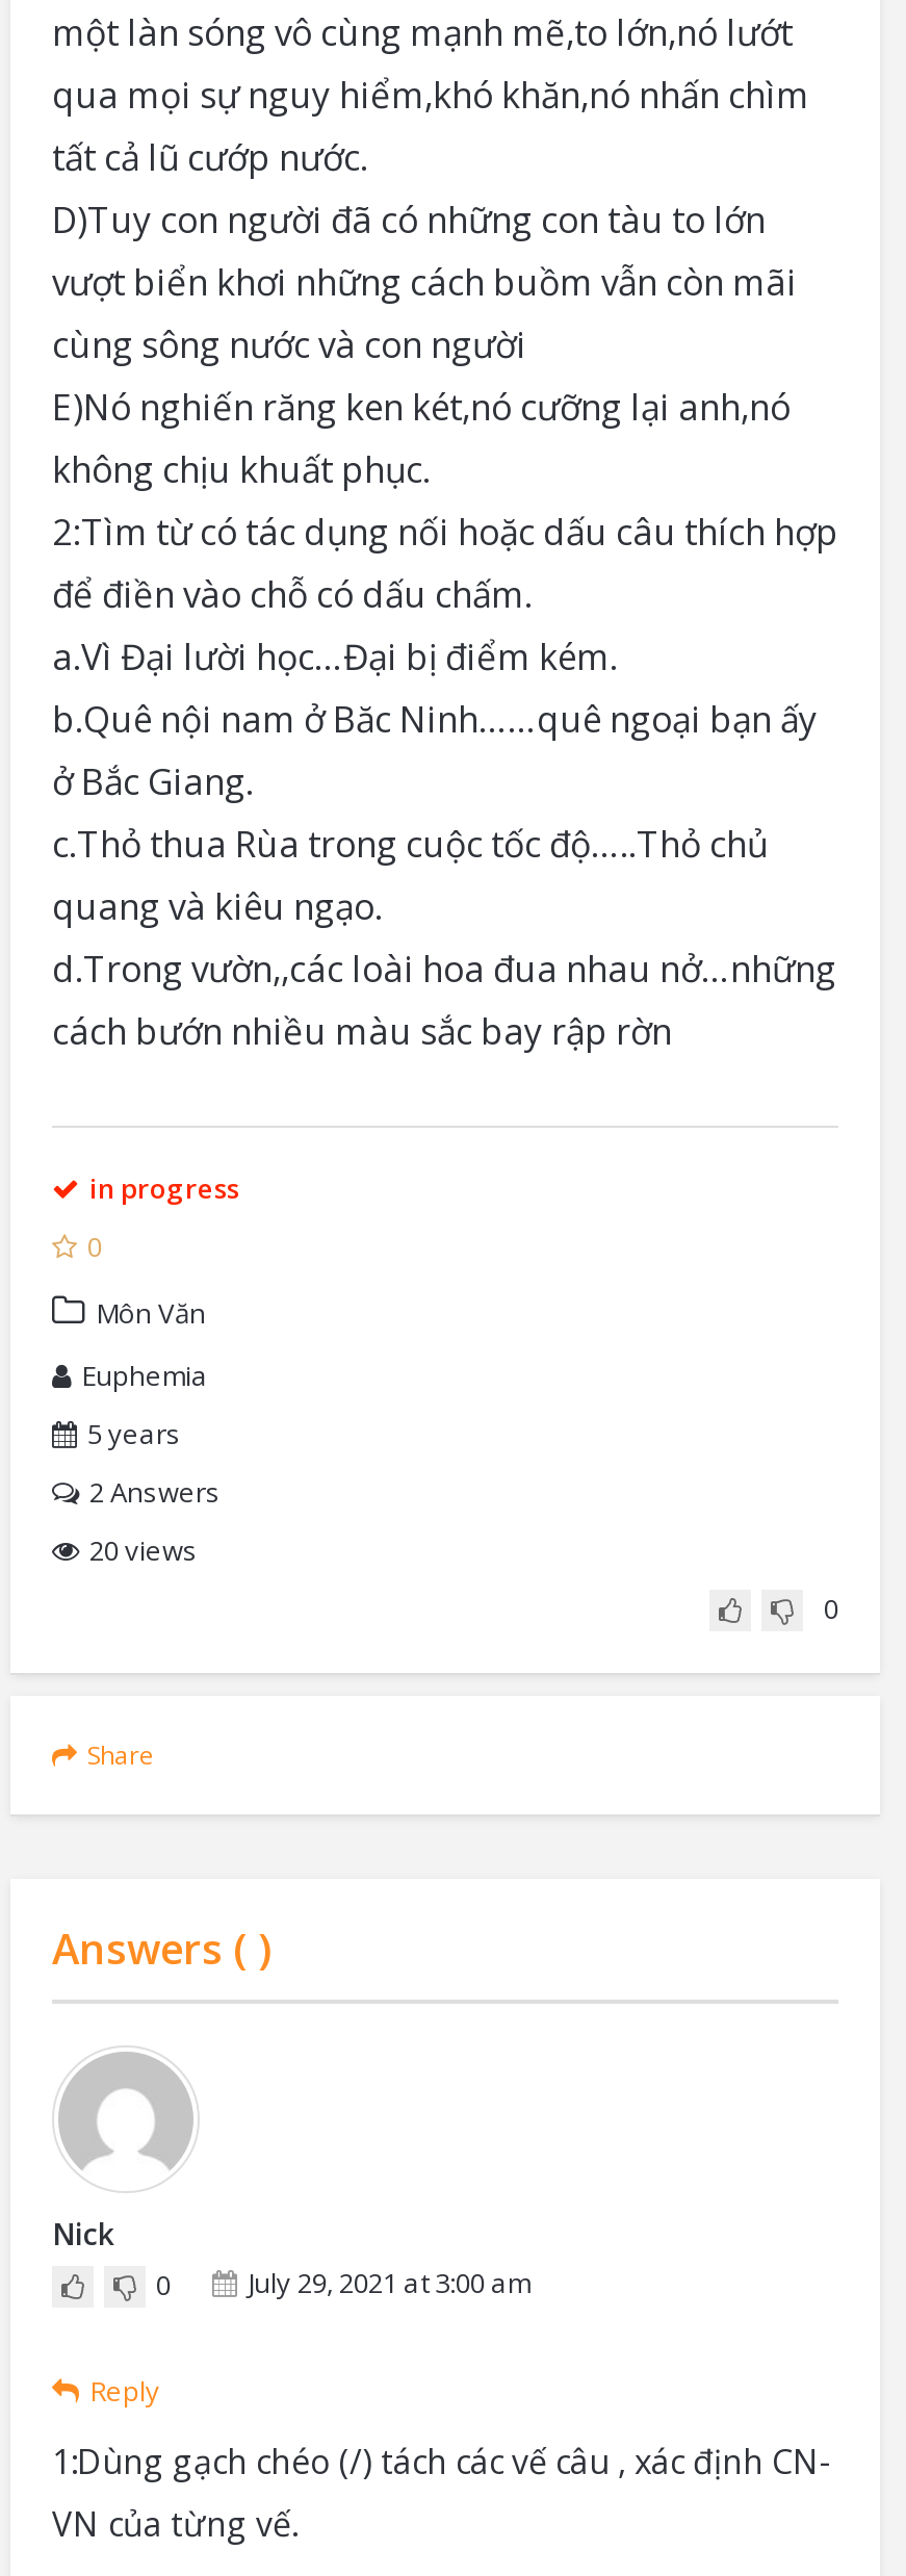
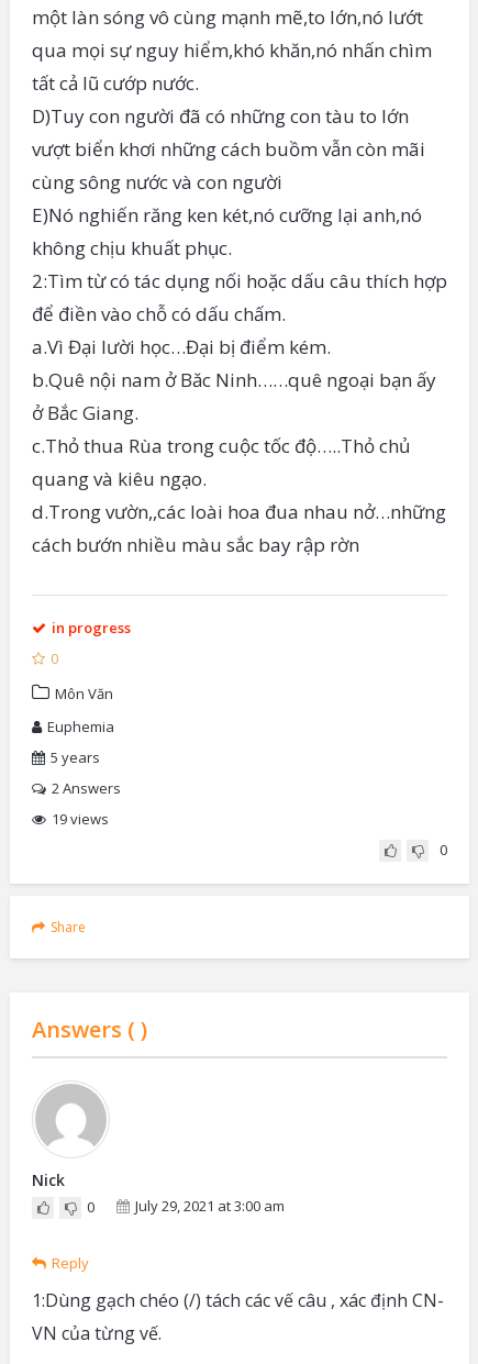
[89,1531,198,1569] 20 views -> [52,809,109,829] 19 views

